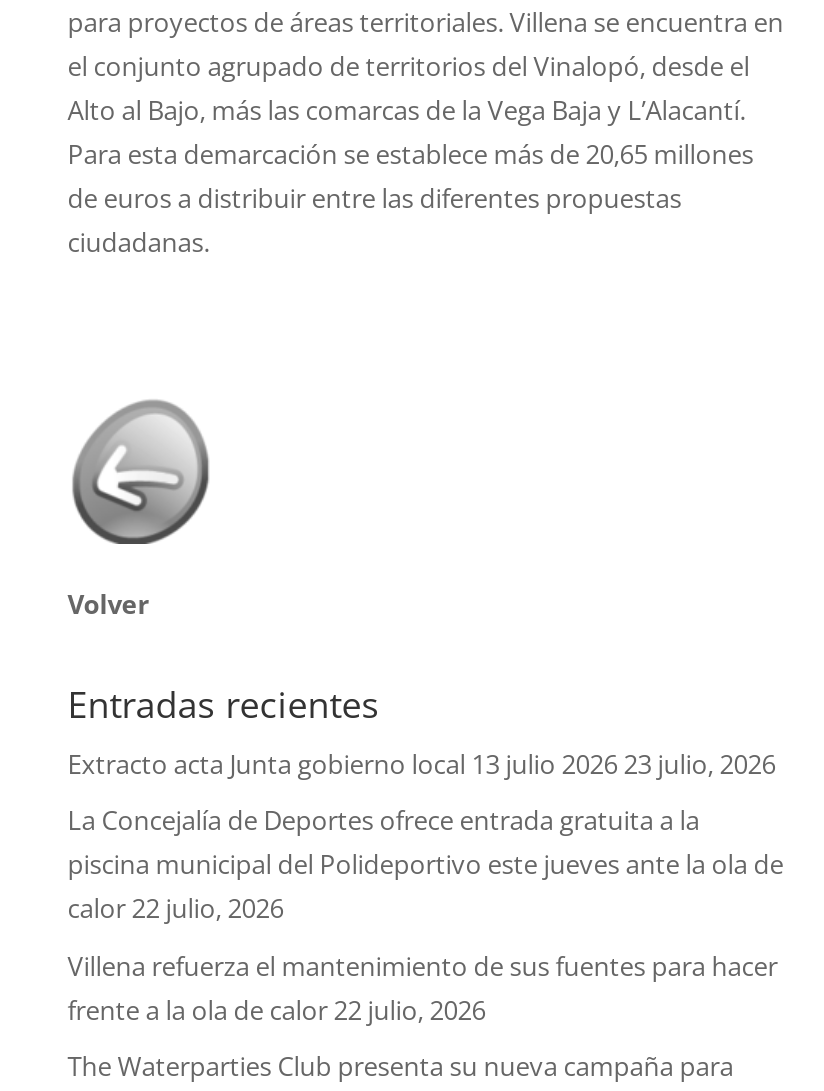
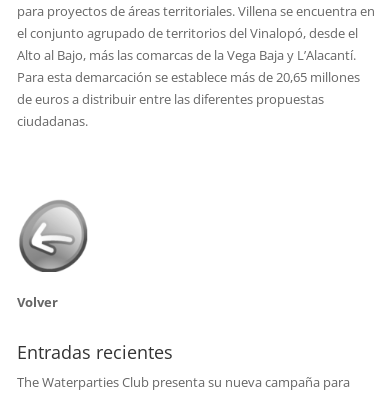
[68,746,784,1028] Extracto acta Junta gobierno local 13 julio 2026 23 julio, 2026 | La Concejalía de Deportes ofrece entrada gratuita a la | piscina municipal del Polideportivo este jueves ante la ola de | calor 22 julio, 2026 | Villena refuerza el mantenimiento de sus fuentes para hacer | frente a la ola de calor 22 julio, 2026 -> none

